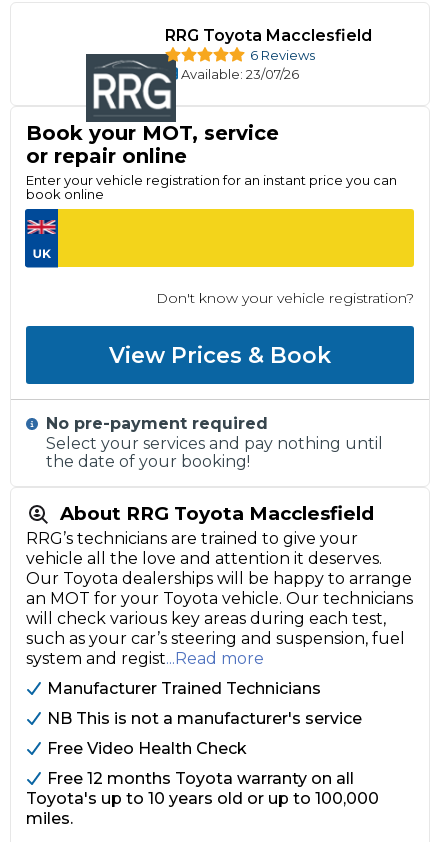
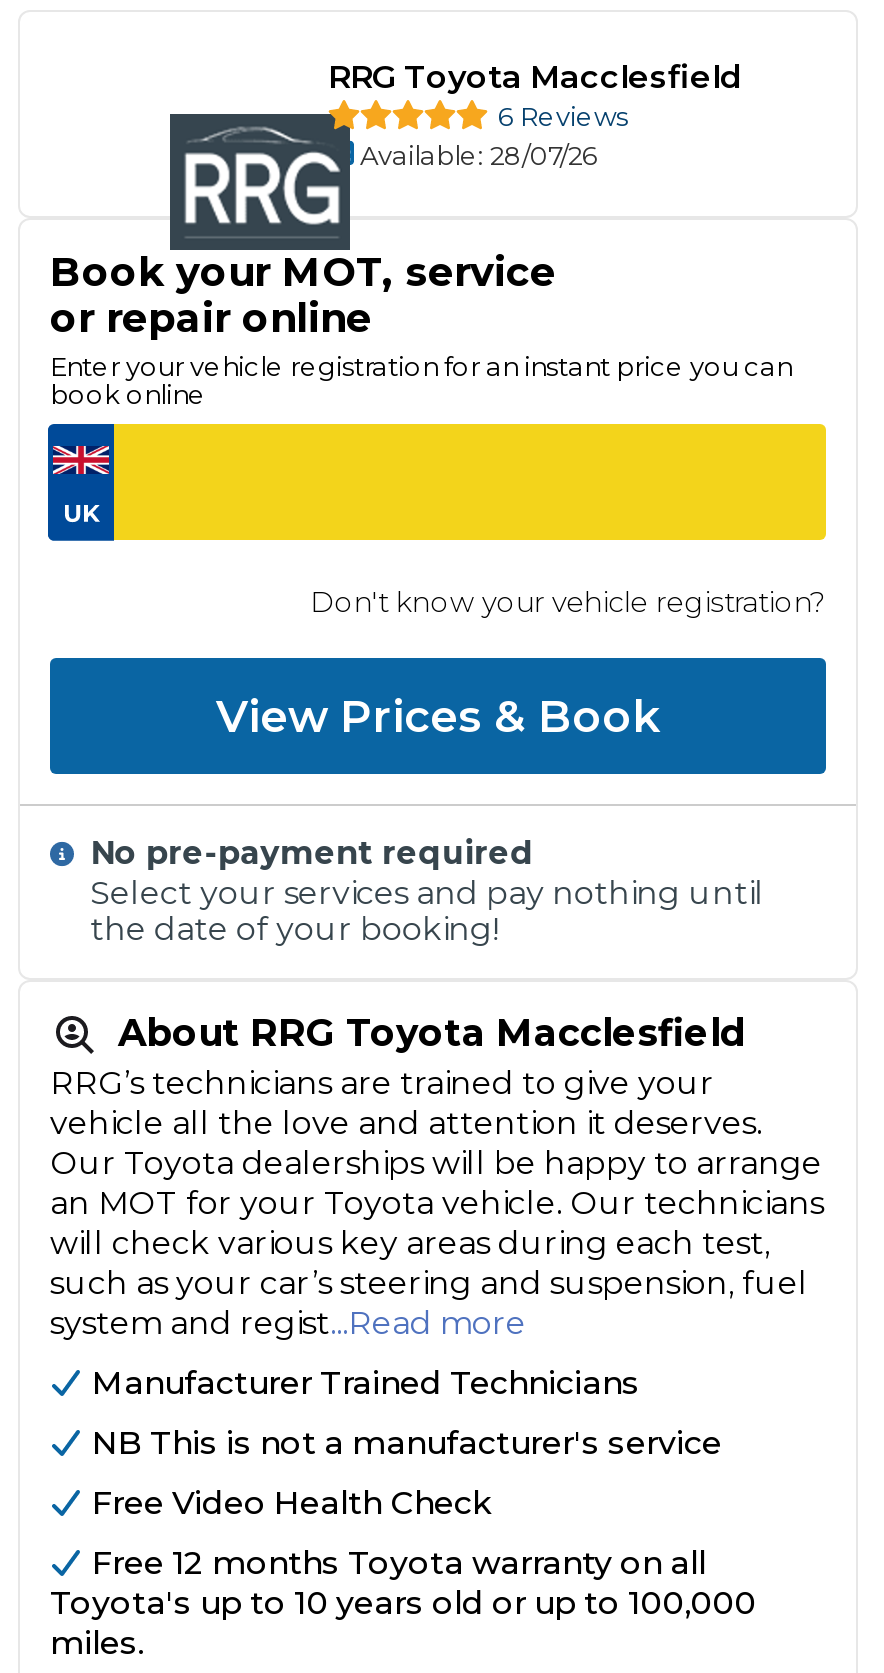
[181,67,299,83] Available: 23/07/26 -> [360,139,598,171] Available: 28/07/26

